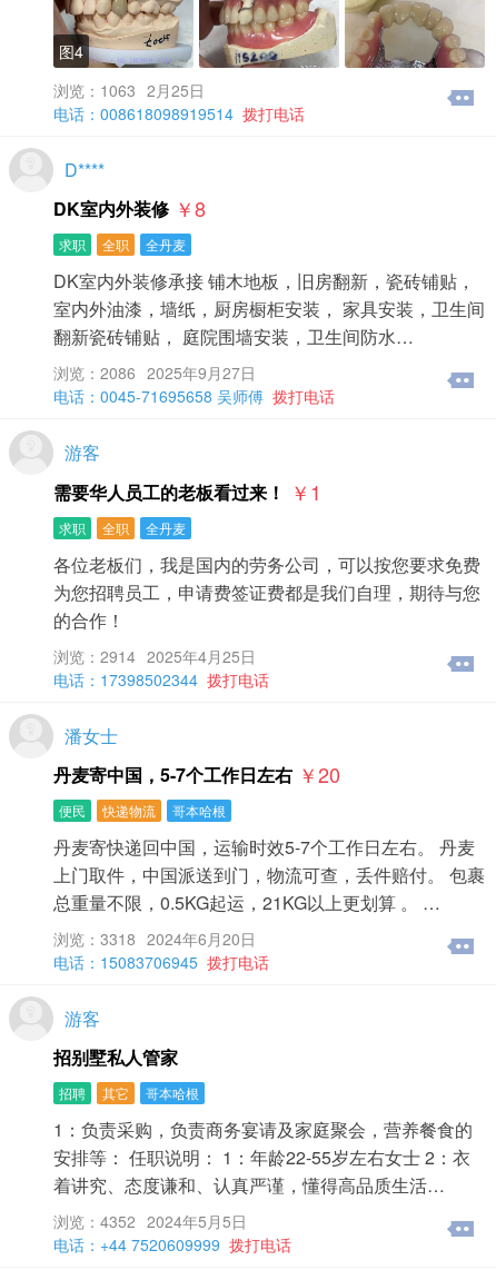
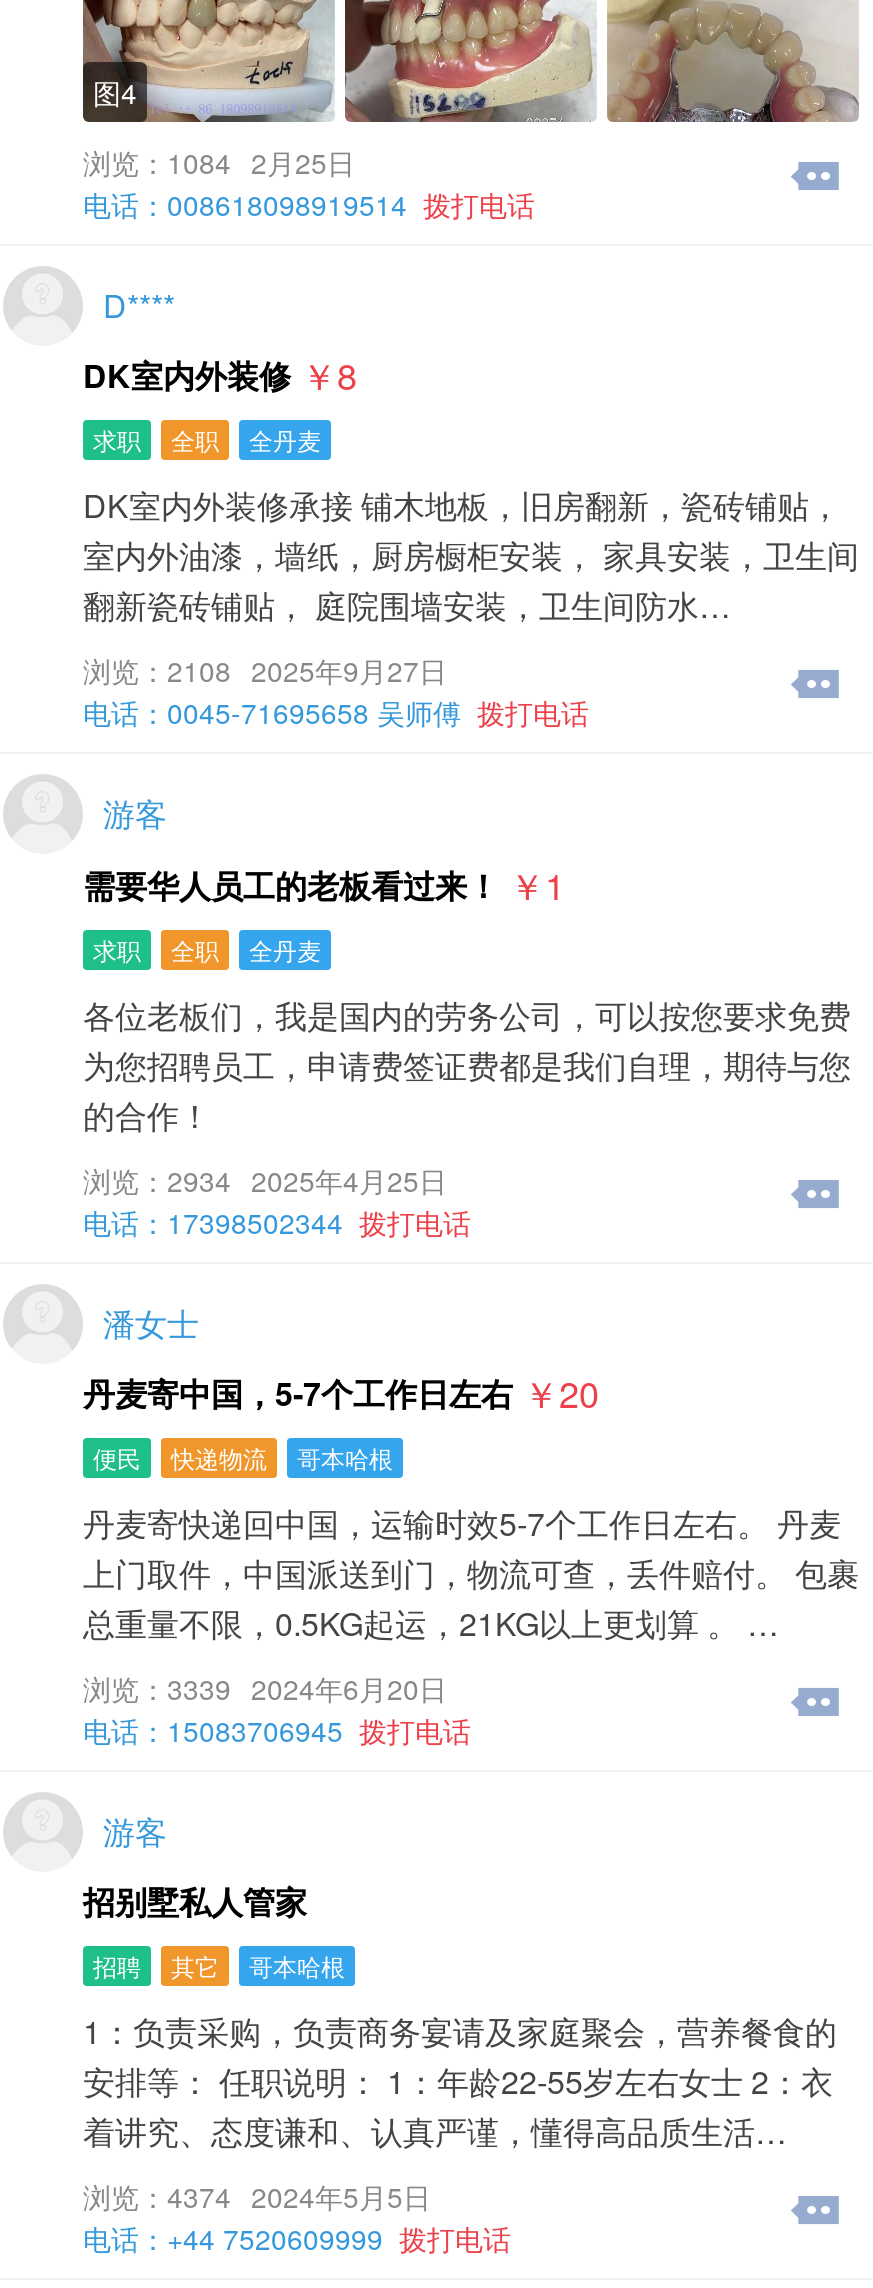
[53,79,205,101] 浏览：1063 2月25日 -> [83,142,355,182] 浏览：1084 2月25日
[53,362,256,384] 浏览：2086 2025年9月27日 -> [83,650,447,690] 浏览：2108 2025年9月27日
[53,644,256,667] 浏览：2914 2025年4月25日 -> [83,1159,447,1199] 浏览：2934 2025年4月25日
[53,927,256,949] 浏览：3318 2024年6月20日 -> [83,1668,447,1708] 浏览：3339 2024年6月20日
[53,1210,247,1232] 浏览：4352 2024年5月5日 -> [83,2176,431,2216] 浏览：4374 2024年5月5日

